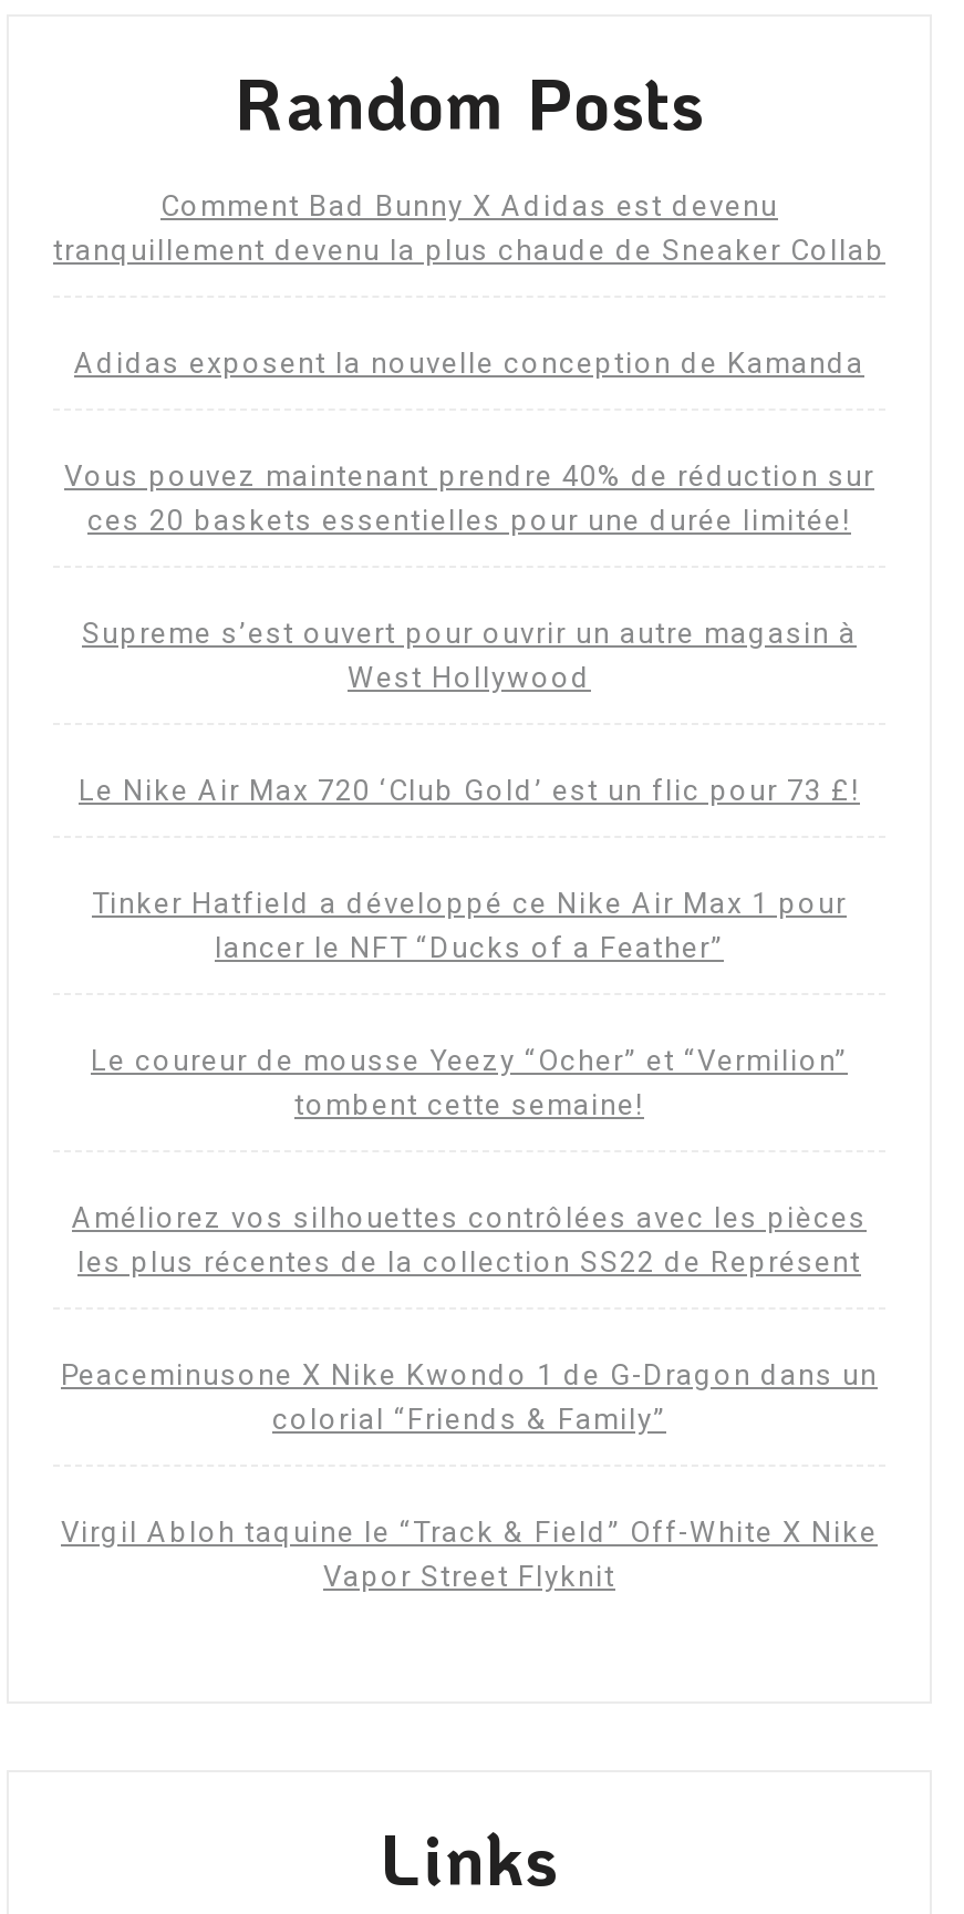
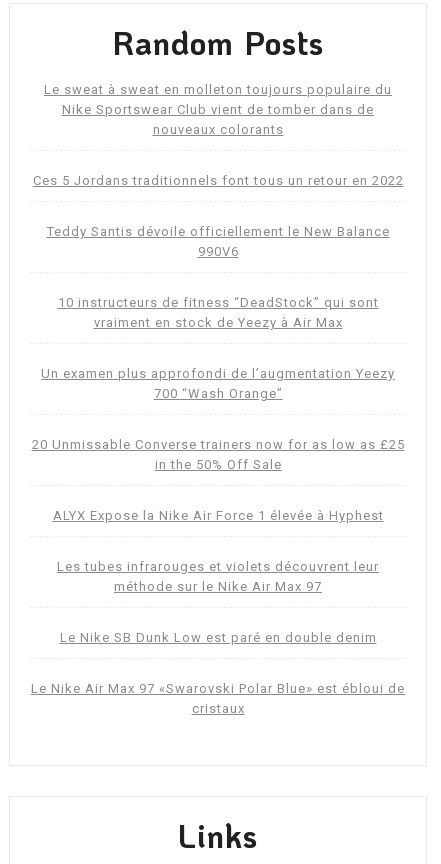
[53,189,885,267] Comment Bad Bunny X Adidas est devenu | tranquillement devenu la plus chaude de Sneaker Collab -> [44,82,392,137] Le sweat à sweat en molleton toujours populaire du | Nike Sportswear Club vient de tomber dans de | nouveaux colorants
[74,346,864,380] Adidas exposent la nouvelle conception de Kamanda -> [32,173,403,188] Ces 5 Jordans traditionnels font tous un retour en 2022
[64,459,874,537] Vous pouvez maintenant prendre 40% de réduction sur | ces 20 baskets essentielles pour une durée limitée! -> [46,224,389,259] Teddy Santis dévoile officiellement le New Balance | 990V6
[82,617,857,694] Supreme s’est ouvert pour ouvrir un autre magasin à | West Hollywood -> [57,295,378,330] 10 instructeurs de fitness “DeadStock” qui sont | vraiment en stock de Yeezy à Air Max
[79,774,860,807] Le Nike Air Max 720 ‘Club Gold’ est un flic pour 73 £! -> [41,366,395,401] Un examen plus approfondi de l’augmentation Yeezy | 700 “Wash Orange”
[92,887,847,964] Tinker Hatfield a développé ce Nike Air Max 1 pour | lancer le NFT “Ducks of a Feather” -> [31,437,404,472] 20 Unmissable Converse trainers now for as low as £25 | in the 50% Off Sale
[91,1044,848,1121] Le coureur de mousse Yeezy “Ocher” et “Vermilion” | tombent cette semaine! -> [52,508,383,523] ALYX Expose la Nike Air Force 1 élevée à Hyphest
[72,1201,867,1279] Améliorez vos silhouettes contrôlées avec les pièces | les plus récentes de la collection SS22 de Représent -> [57,559,379,594] Les tubes infrarouges et violets découvrent leur | méthode sur le Nike Air Max 97
[61,1358,878,1436] Peaceminusone X Nike Kwondo 1 de G-Dragon dans un | colorial “Friends & Family” -> [59,630,376,645] Le Nike SB Dunk Low est paré en double denim
[61,1515,878,1593] Virgil Abloh taquine le “Track & Field” Off-White X Nike | Vapor Street Flyknit -> [31,681,405,716] Le Nike Air Max 97 «Swarovski Polar Blue» est ébloui de | cristaux

